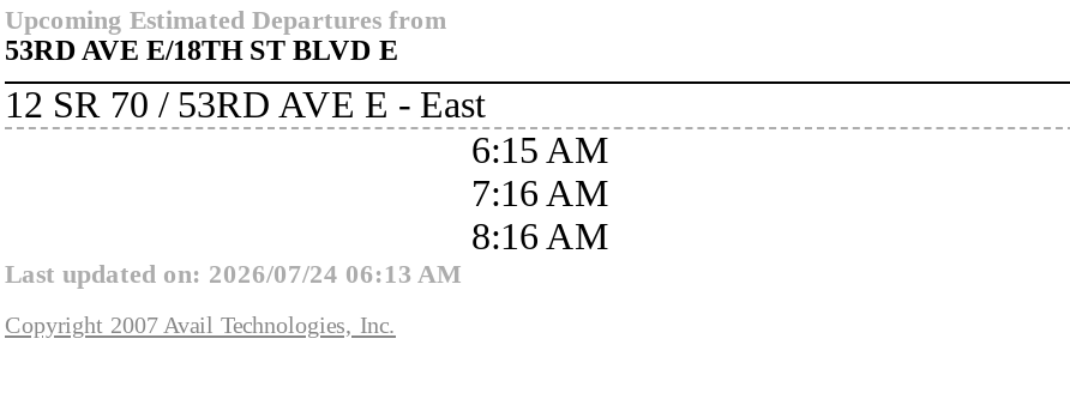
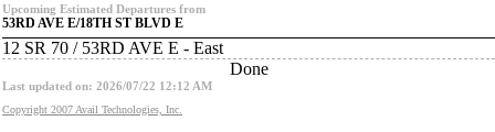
[5,129,608,288] 6:15 AM | 7:16 AM | 8:16 AM | Last updated on: 2026/07/24 06:13 AM -> [2,59,268,92] Done | Last updated on: 2026/07/22 12:12 AM

